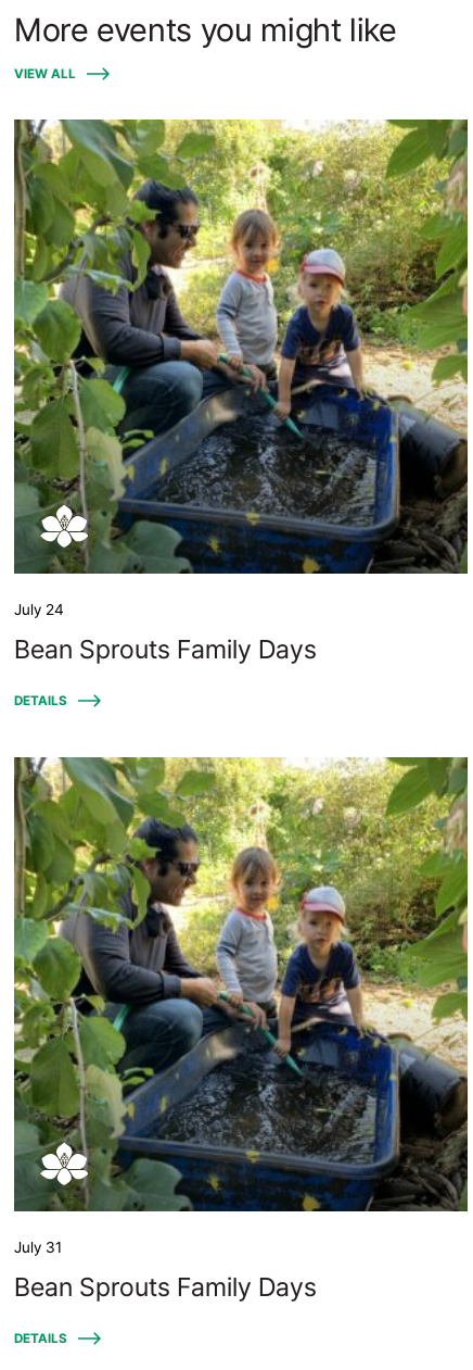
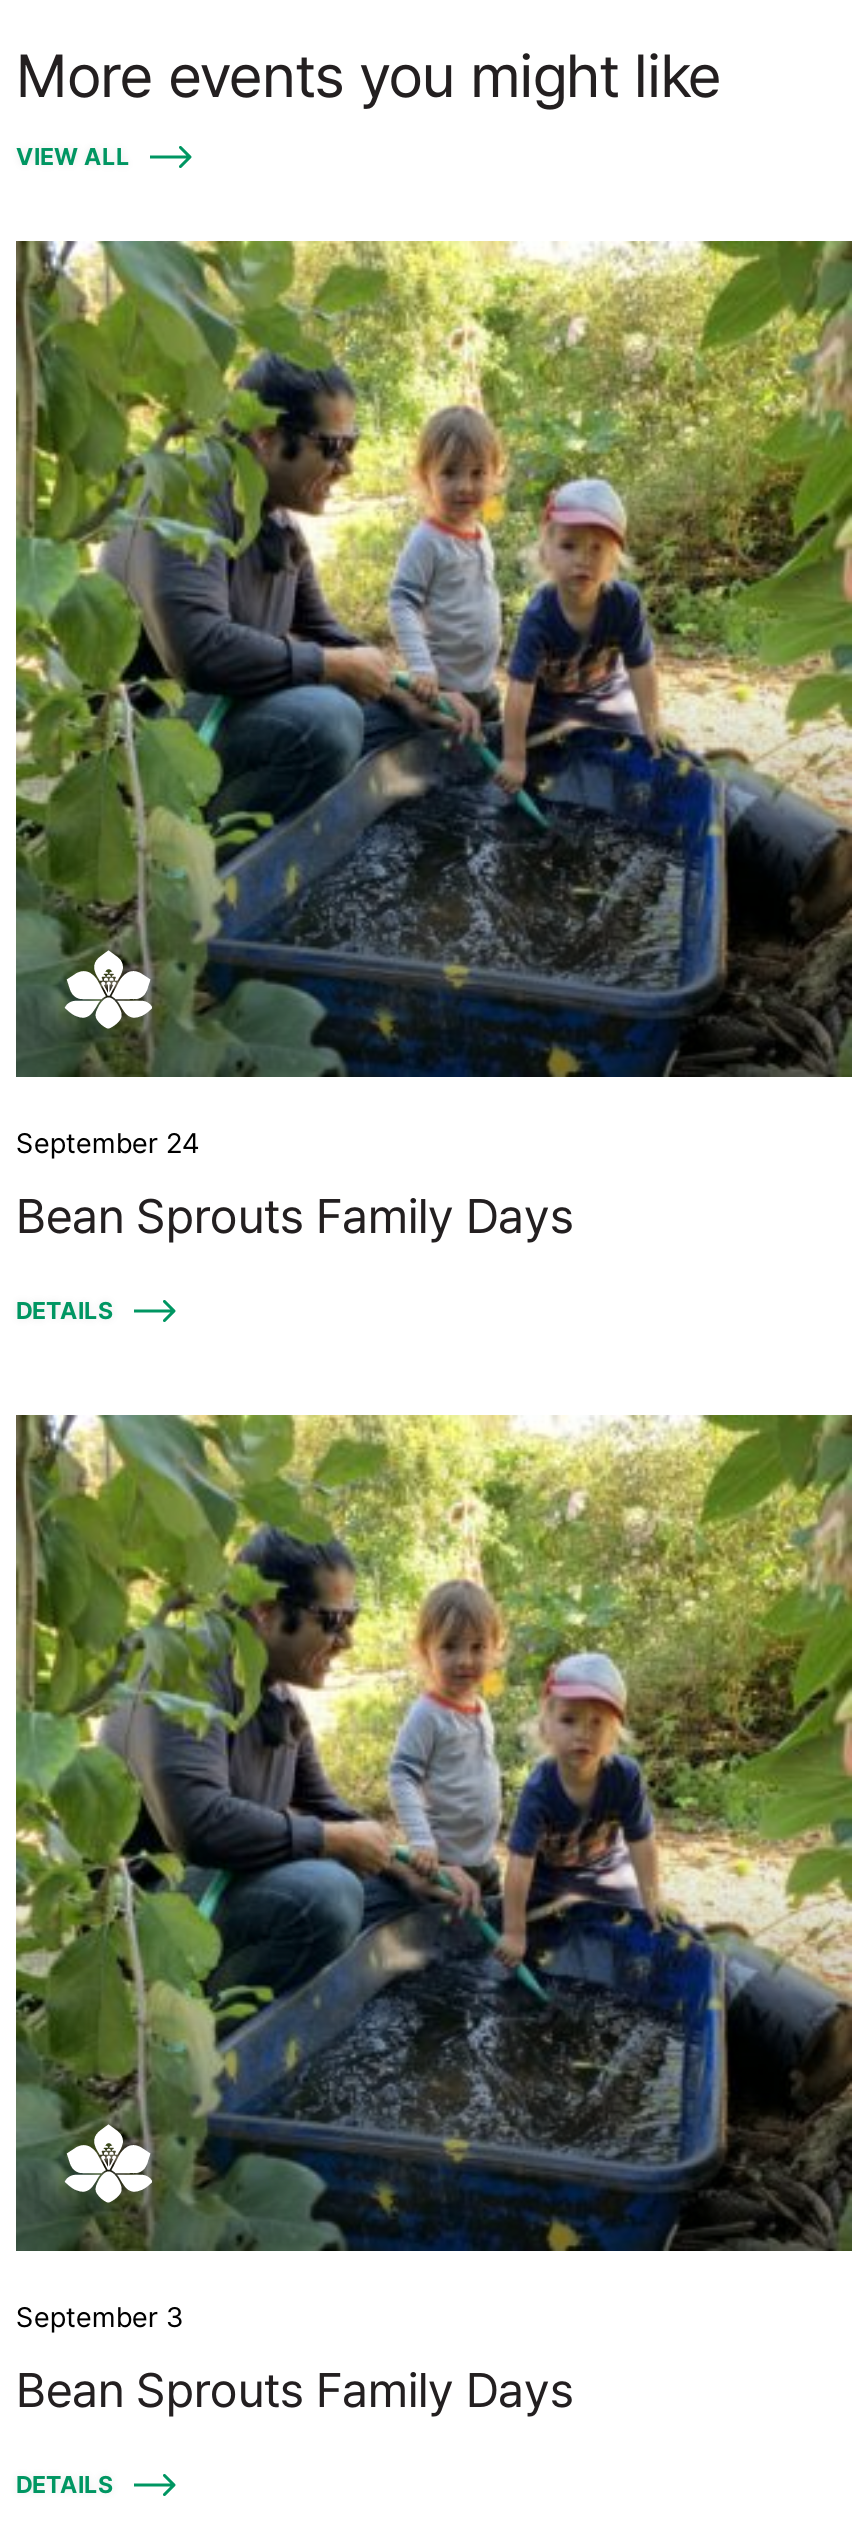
[14,601,64,618] July 24 -> [16,1127,200,1159] September 24
[14,1239,62,1256] July 31 -> [16,2301,184,2333] September 3

